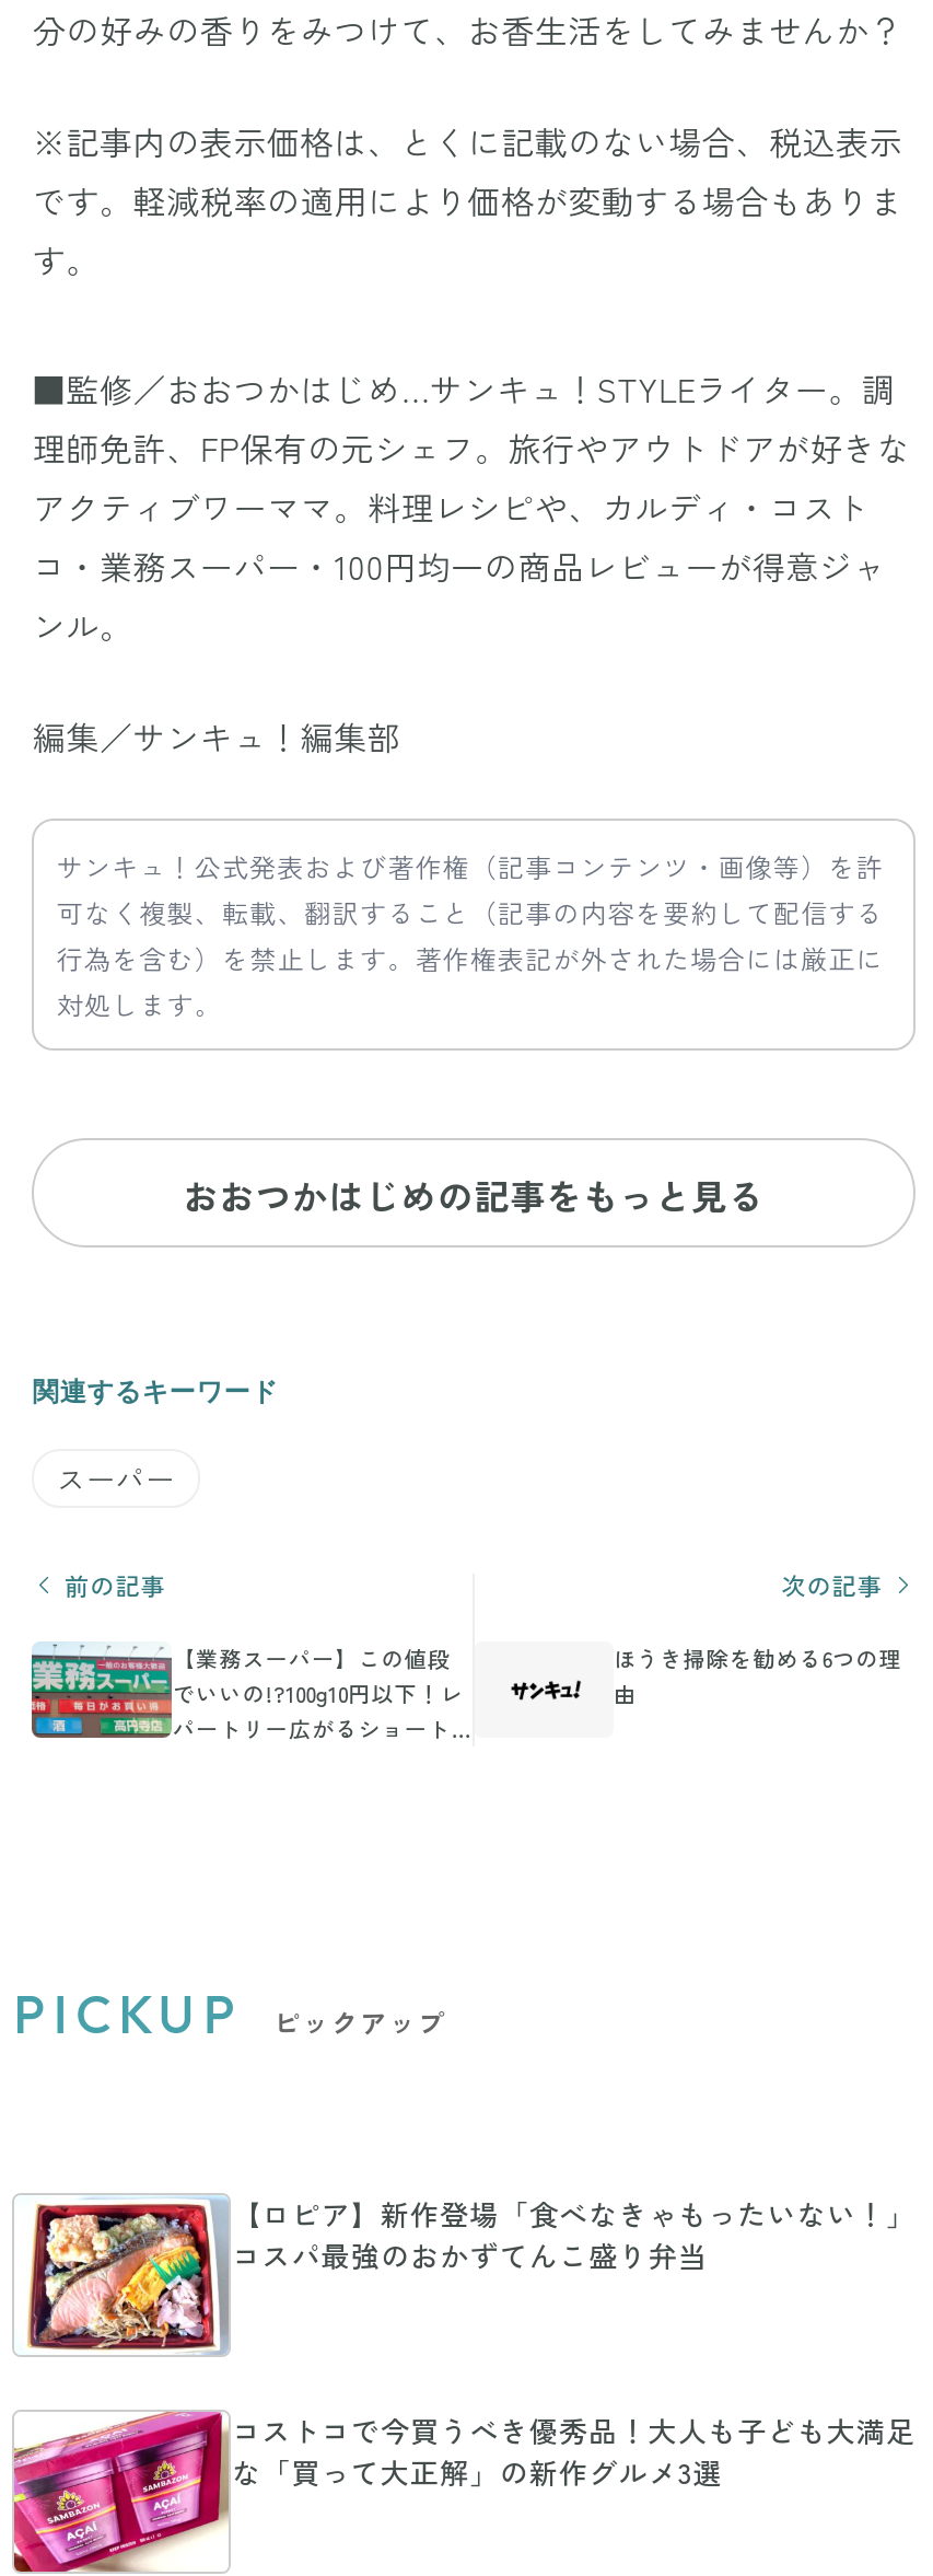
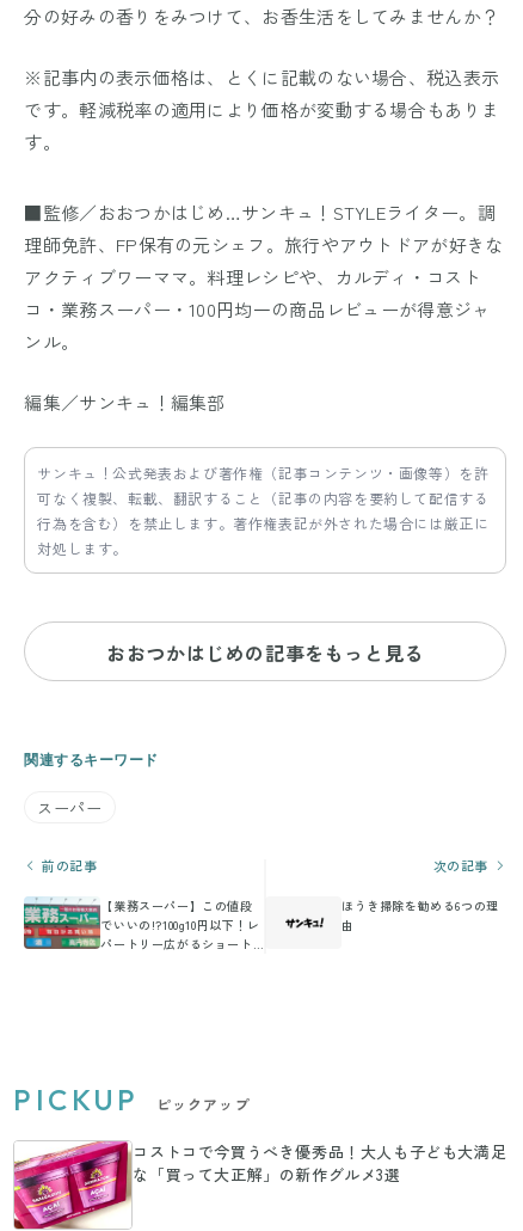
[21,2193,916,2357] [image] | 【ロピア】新作登場「食べなきゃもったいない！」 | コスパ最強のおかずてんこ盛り弁当 -> none

